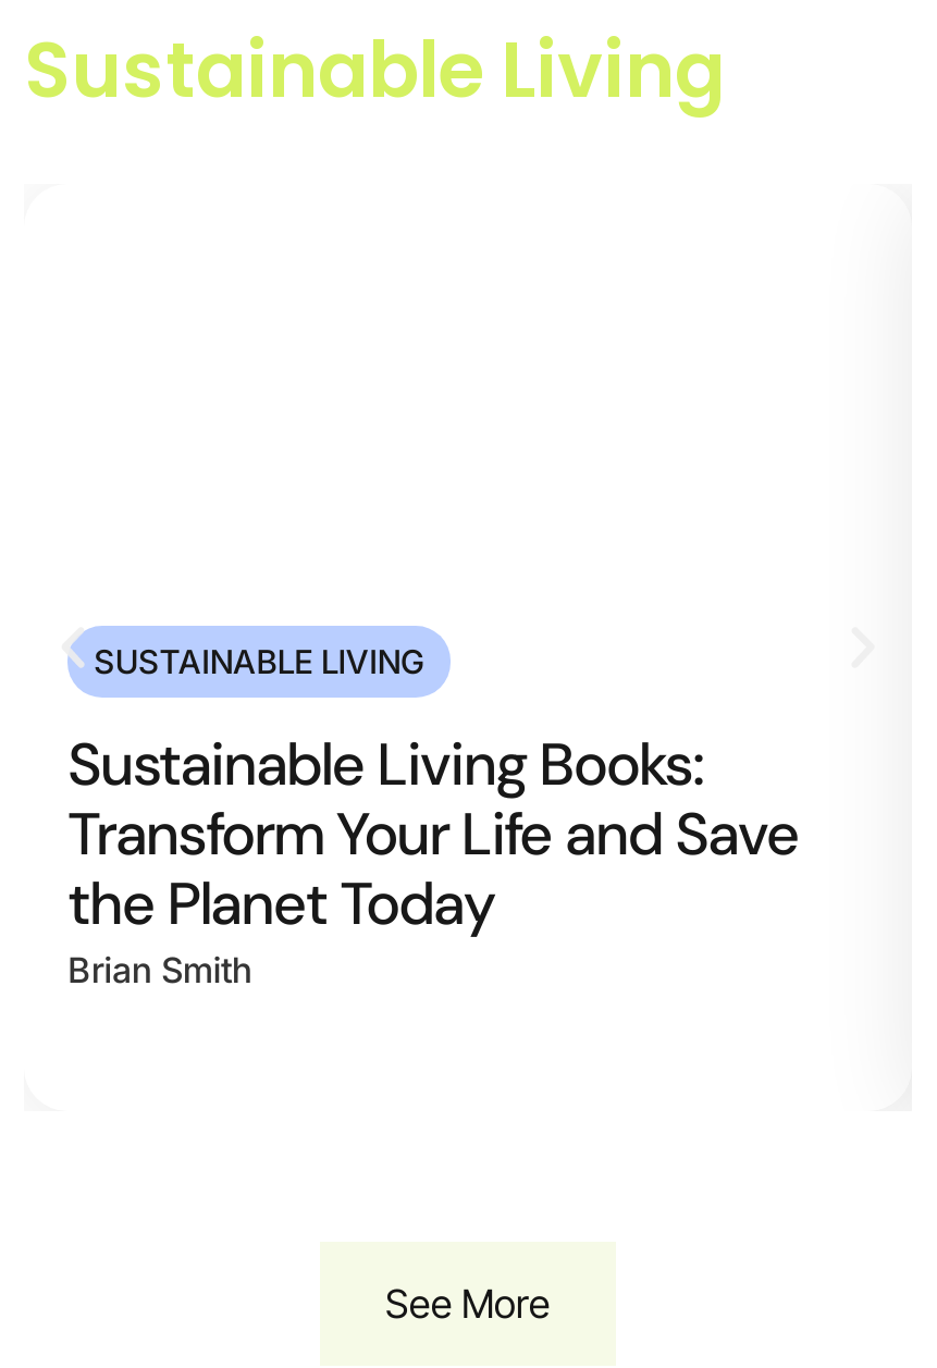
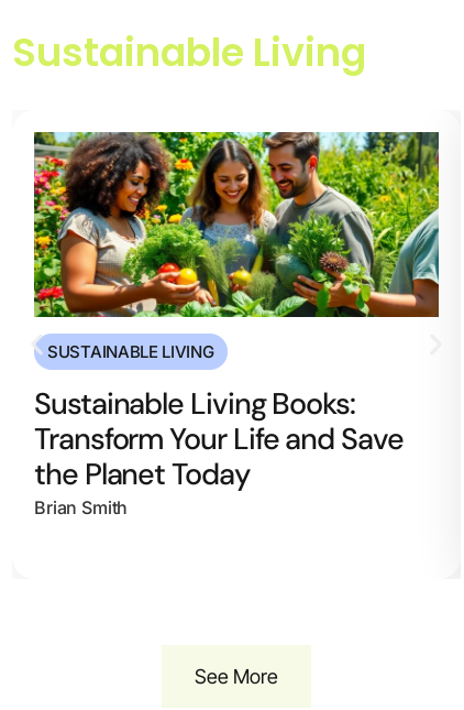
none -> [33,131,440,318] [image]

